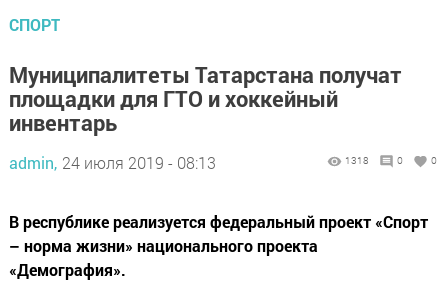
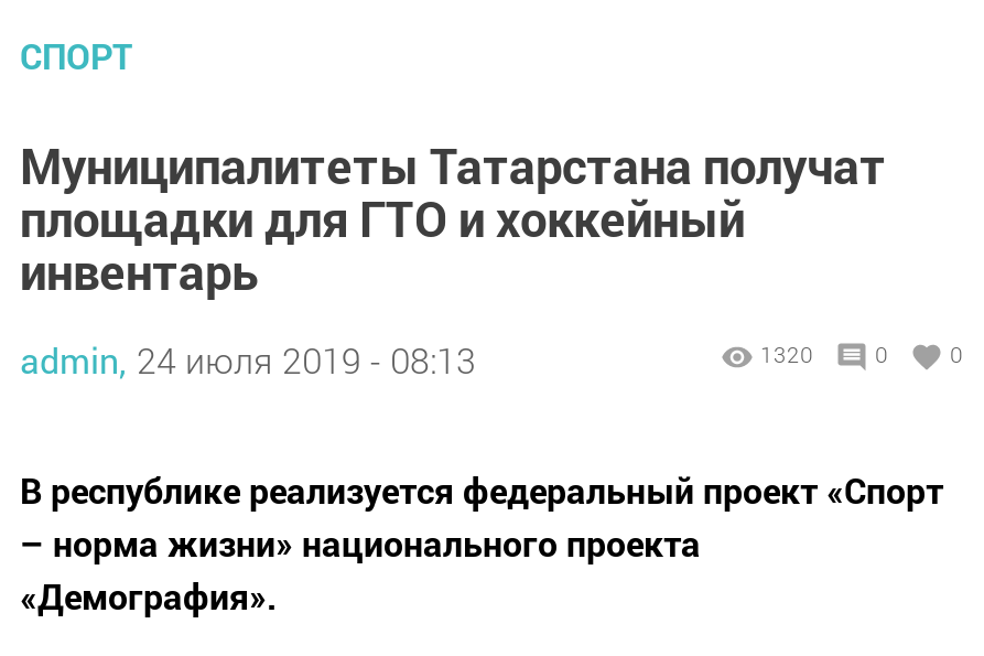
[345,154,369,167] 1318 -> [760,341,813,370] 1320

